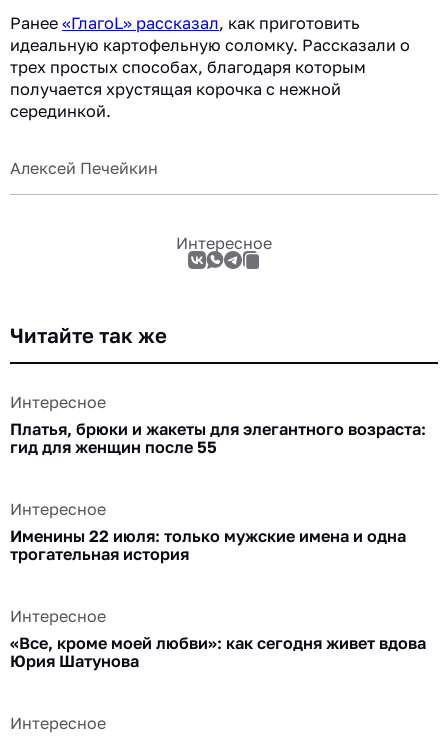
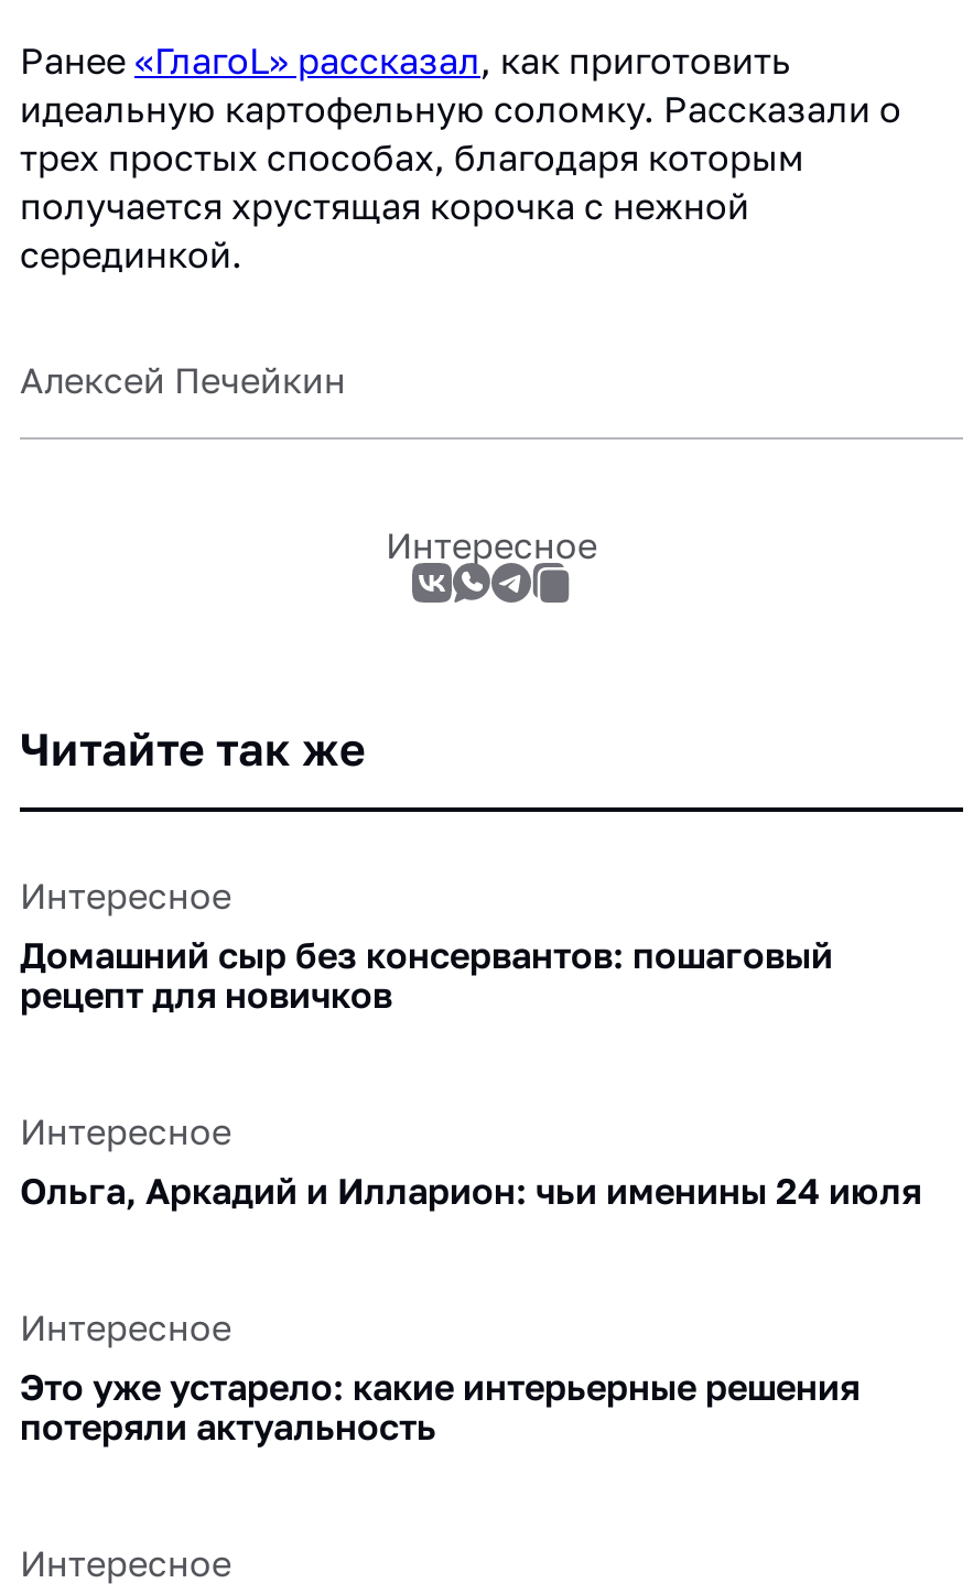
[10,418,426,456] Платья, брюки и жакеты для элегантного возраста: | гид для женщин после 55 -> [20,932,833,1016] Домашний сыр без консервантов: пошаговый | рецепт для новичков
[10,525,406,563] Именины 22 июля: только мужские имена и одна | трогательная история -> [20,1168,921,1212] Ольга, Аркадий и Илларион: чьи именины 24 июля
[10,632,426,670] «Все, кроме моей любви»: как сегодня живет вдова | Юрия Шатунова -> [20,1364,860,1447] Это уже устарело: какие интерьерные решения | потеряли актуальность

